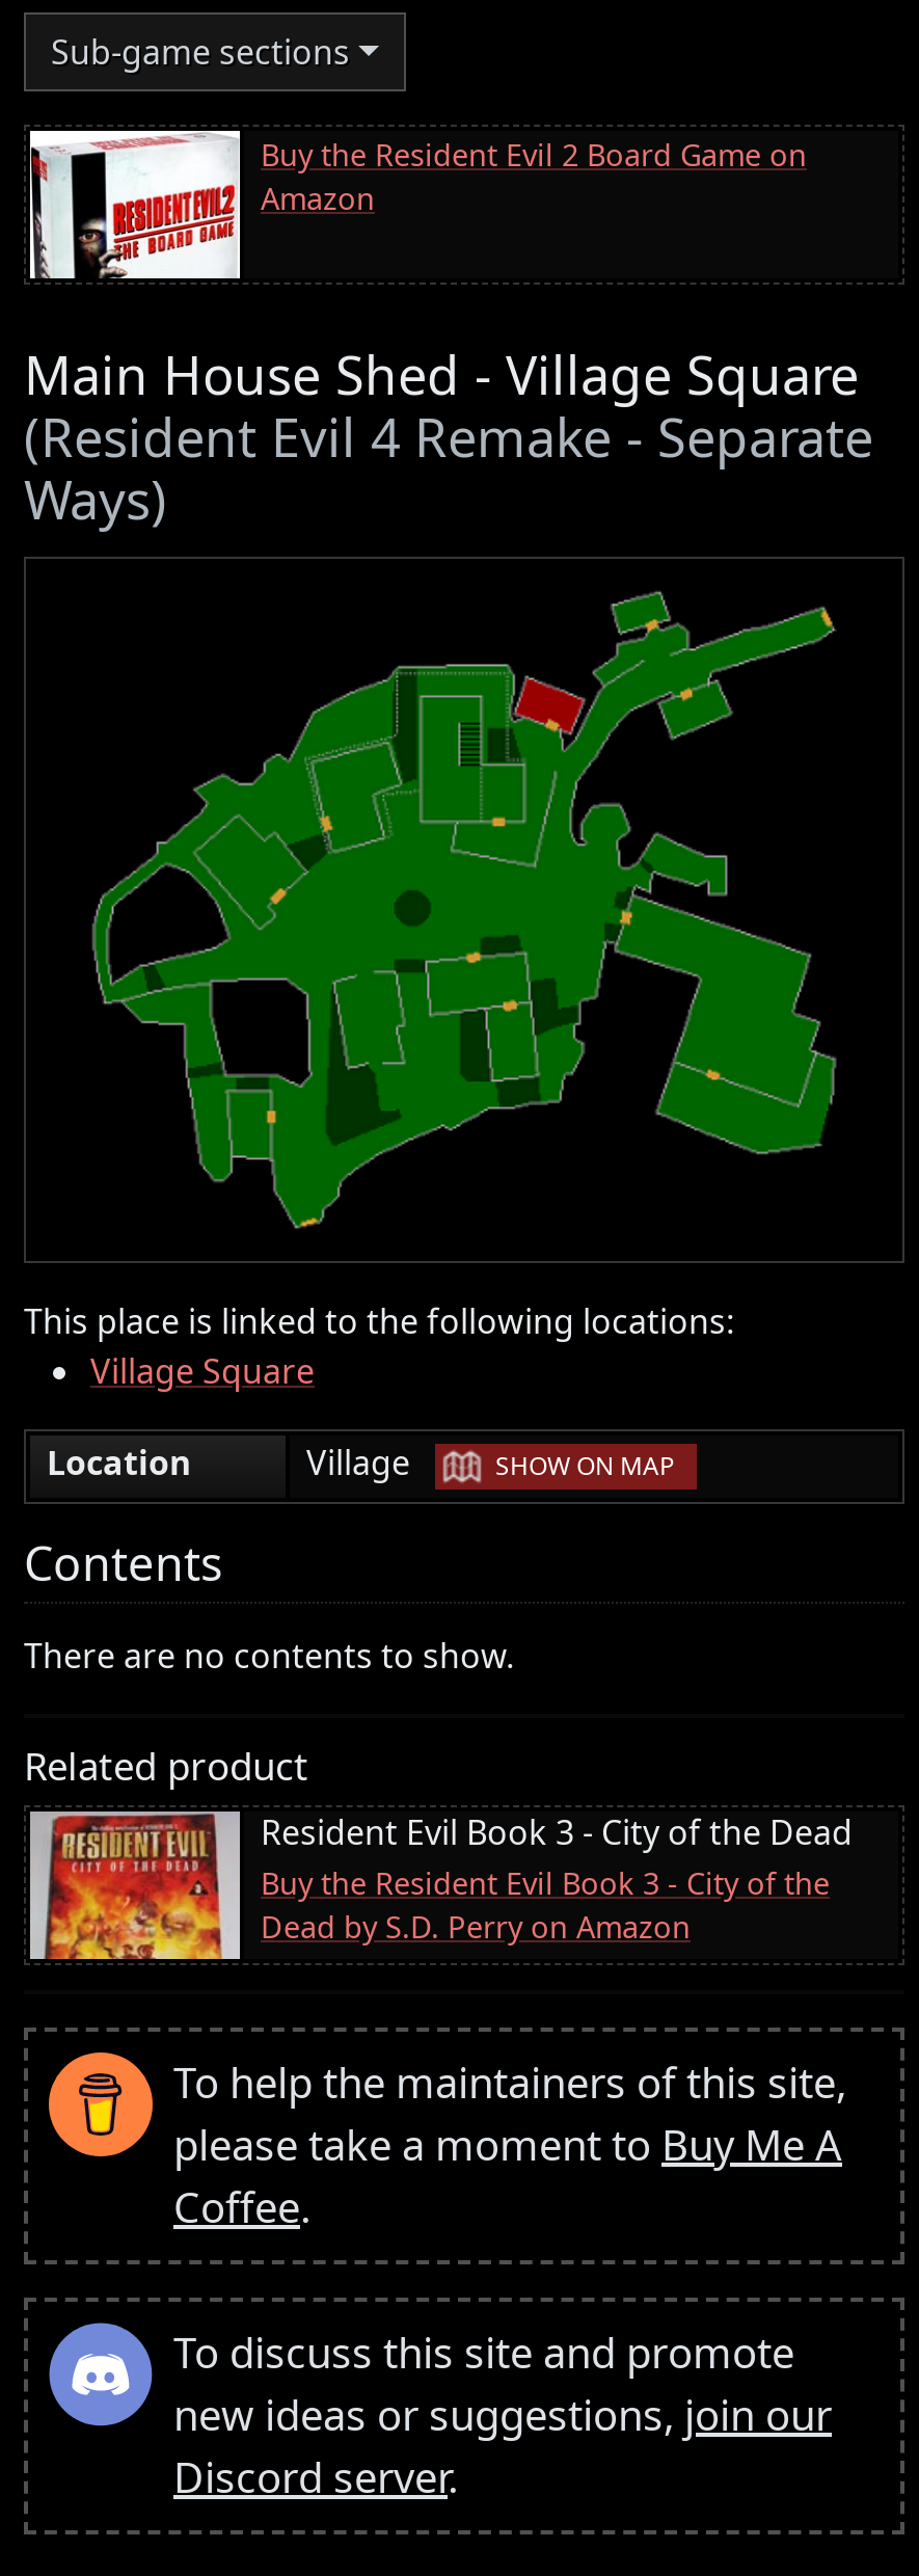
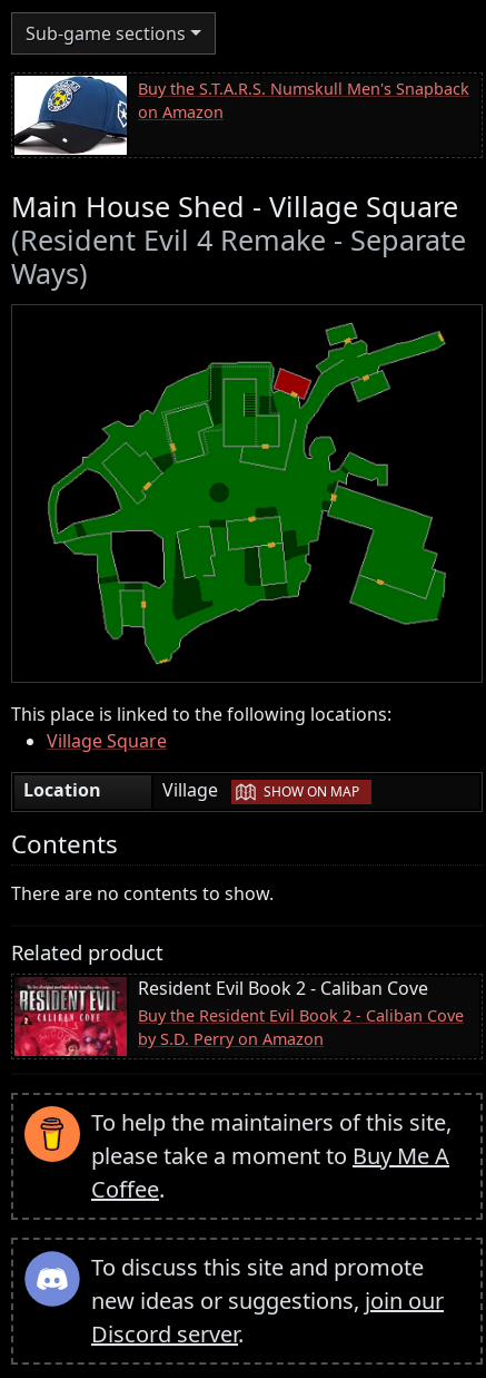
[28,129,807,278] [image] | Buy the Resident Evil 2 Board Game on | Amazon -> [14,75,469,156] [image] | Buy the S.T.A.R.S. Numskull Men's Snapback | on Amazon
[28,1809,853,1961] [image] | Resident Evil Book 3 - City of the Dead | Buy the Resident Evil Book 3 - City of the | Dead by S.D. Perry on Amazon -> [13,976,464,1057] [image] | Resident Evil Book 2 - Caliban Cove | Buy the Resident Evil Book 2 - Caliban Cove | by S.D. Perry on Amazon

